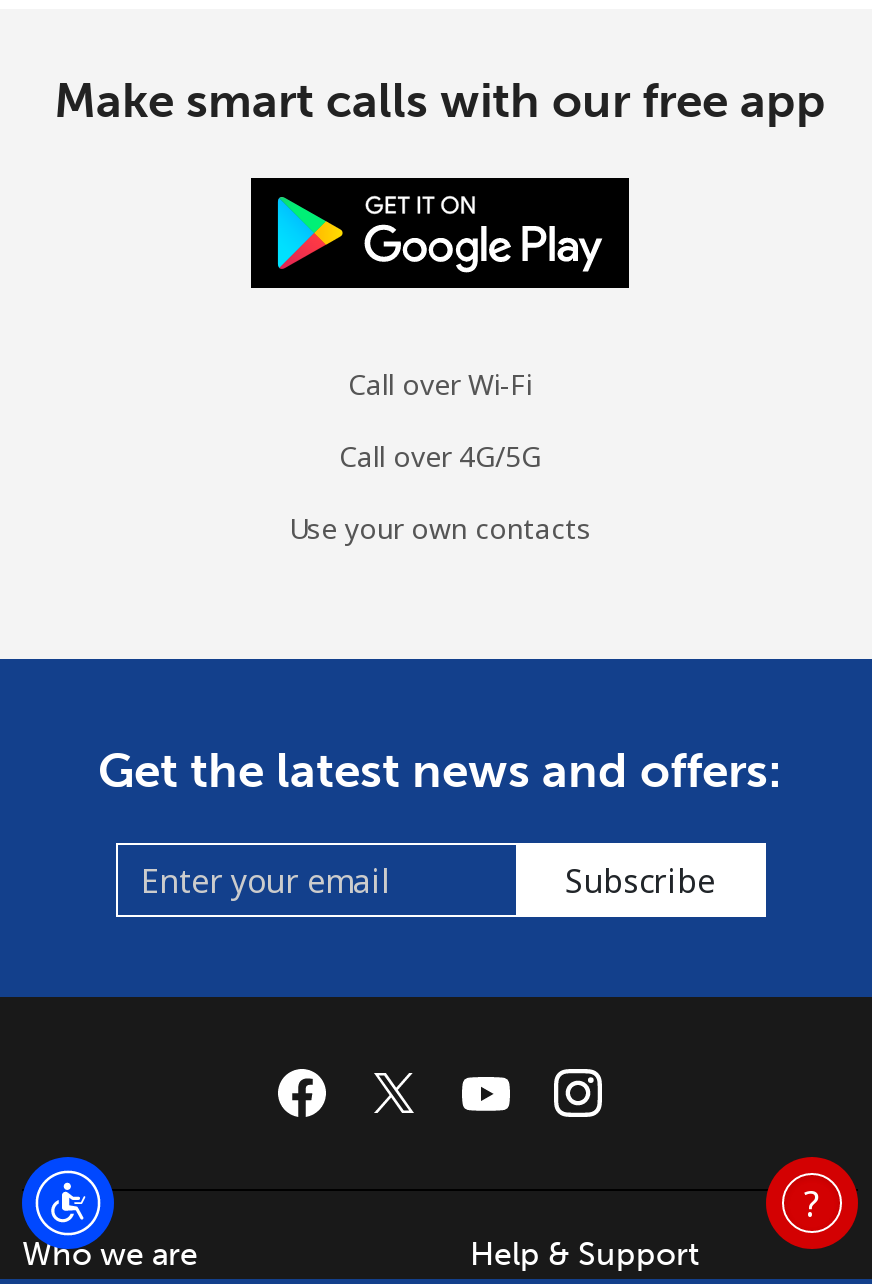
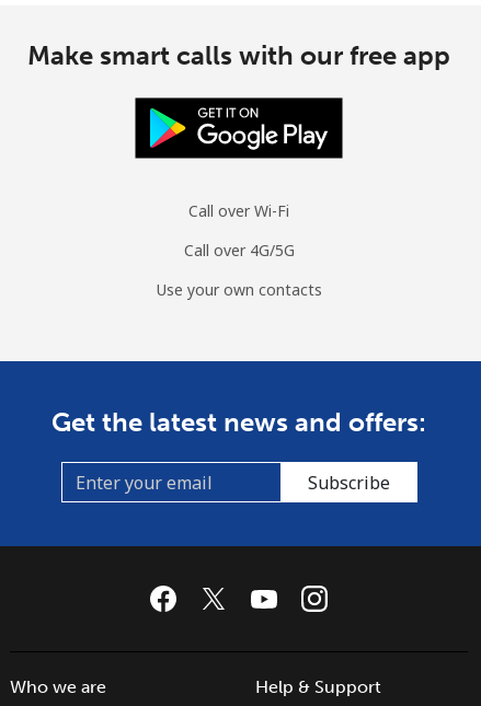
[20,1155,116,1231] [image] -> none
[764,1155,860,1251] [image] -> none

